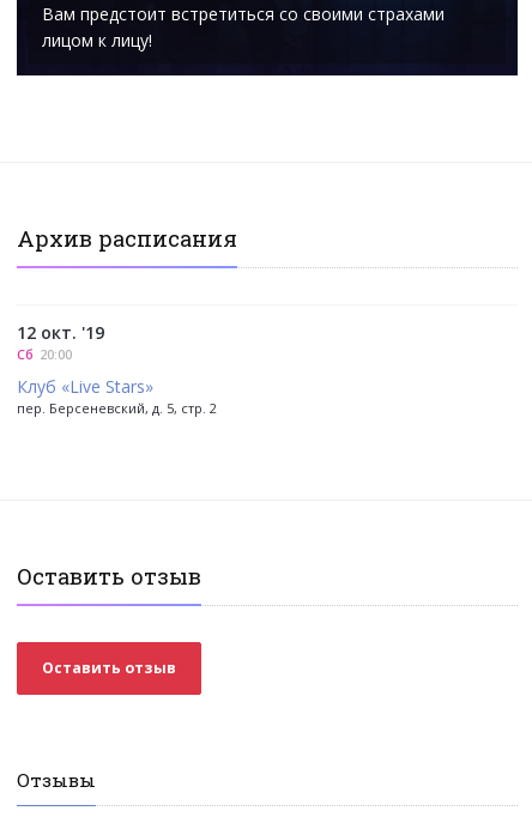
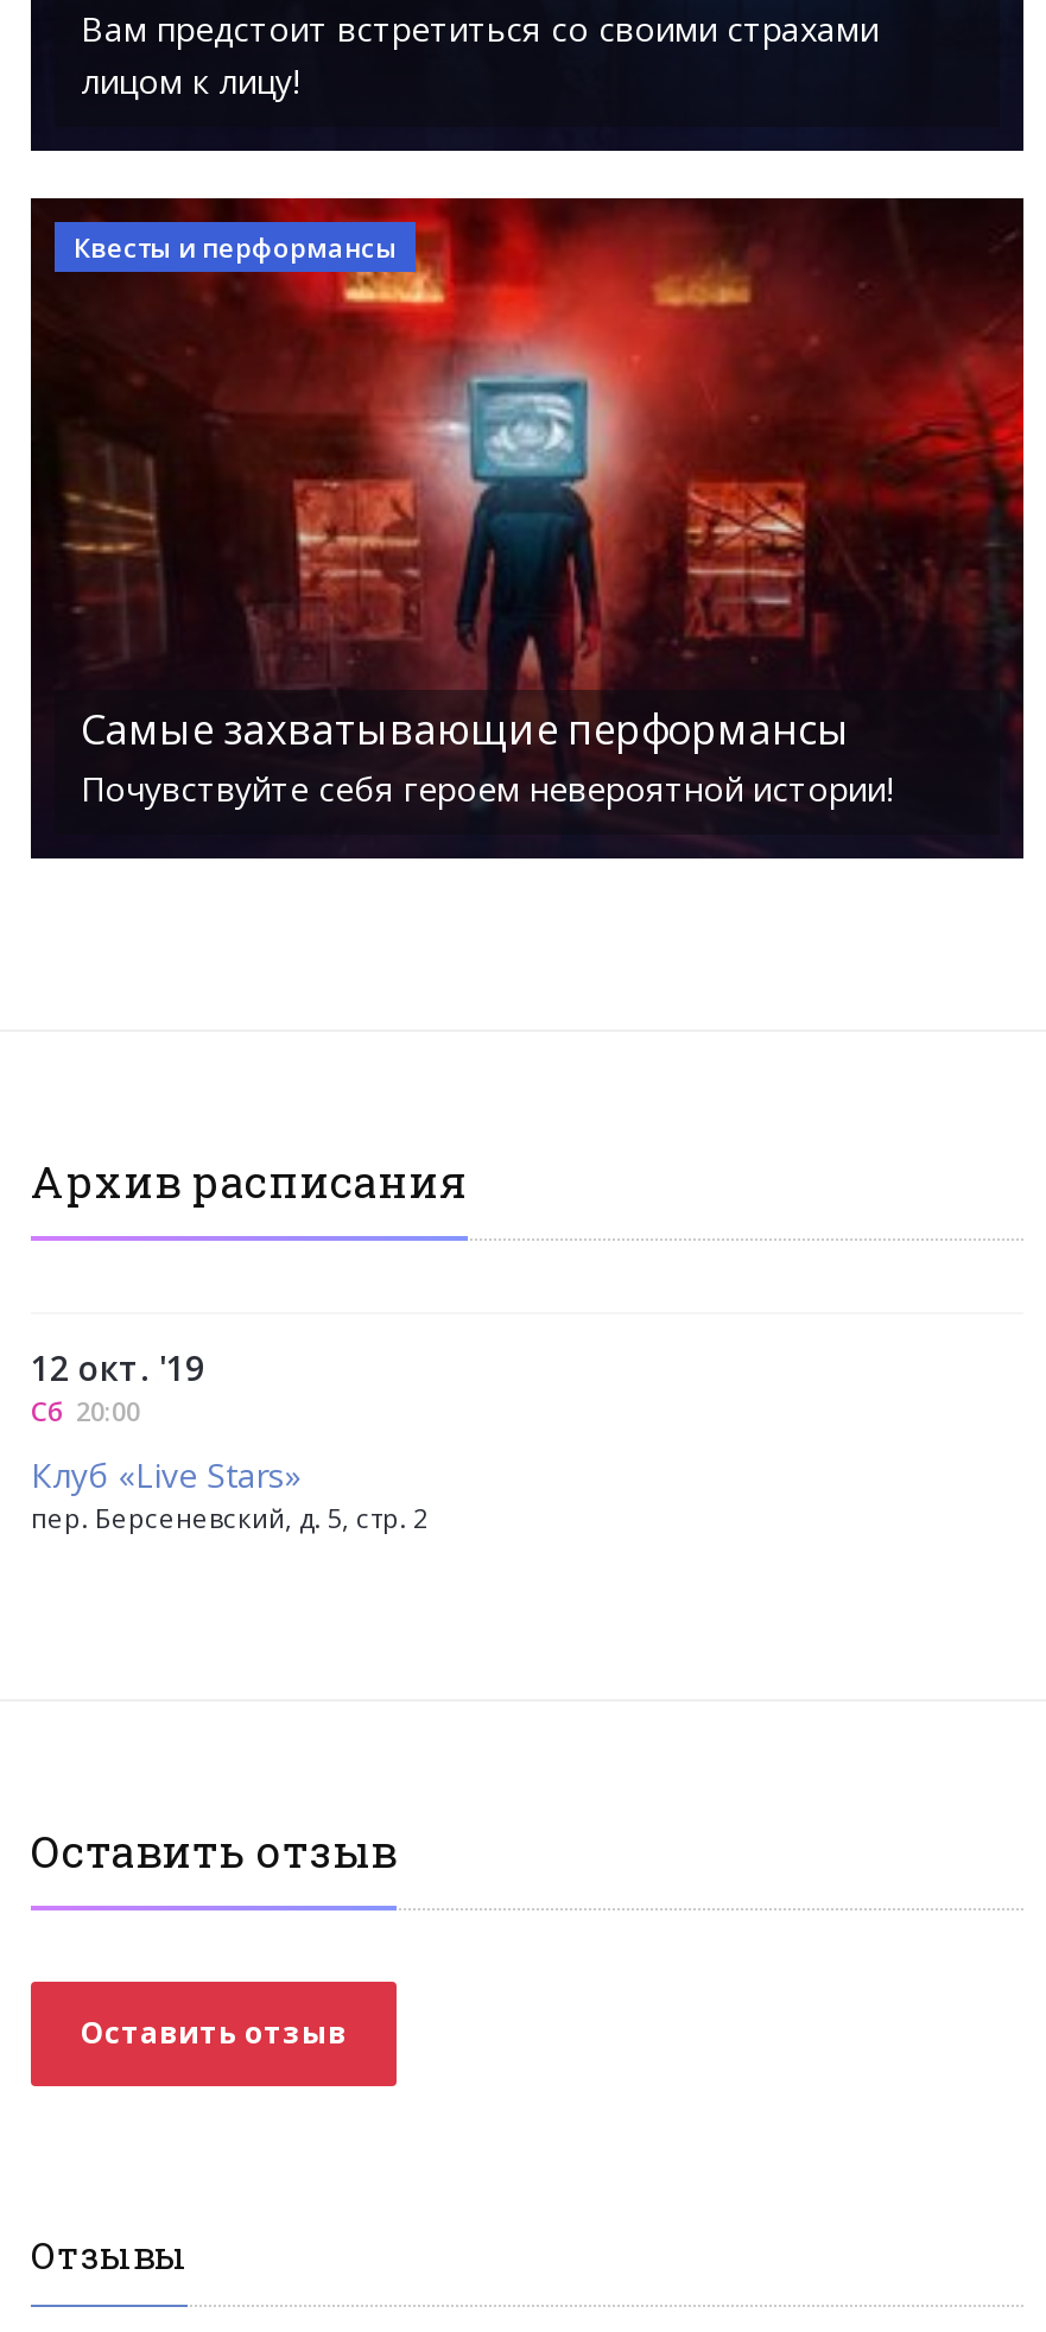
none -> [31,195,1026,689] [image] | Квесты и перформансы
none -> [81,702,893,812] Самые захватывающие перформансы | Почувствуйте себя героем невероятной истории!

